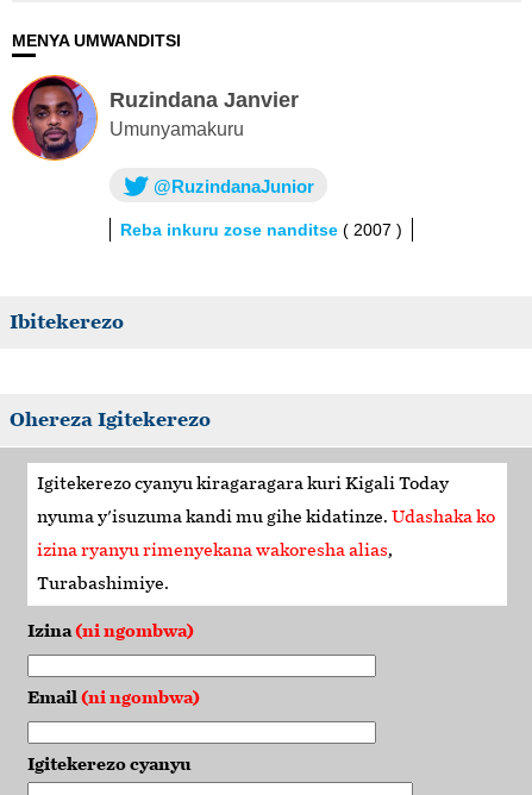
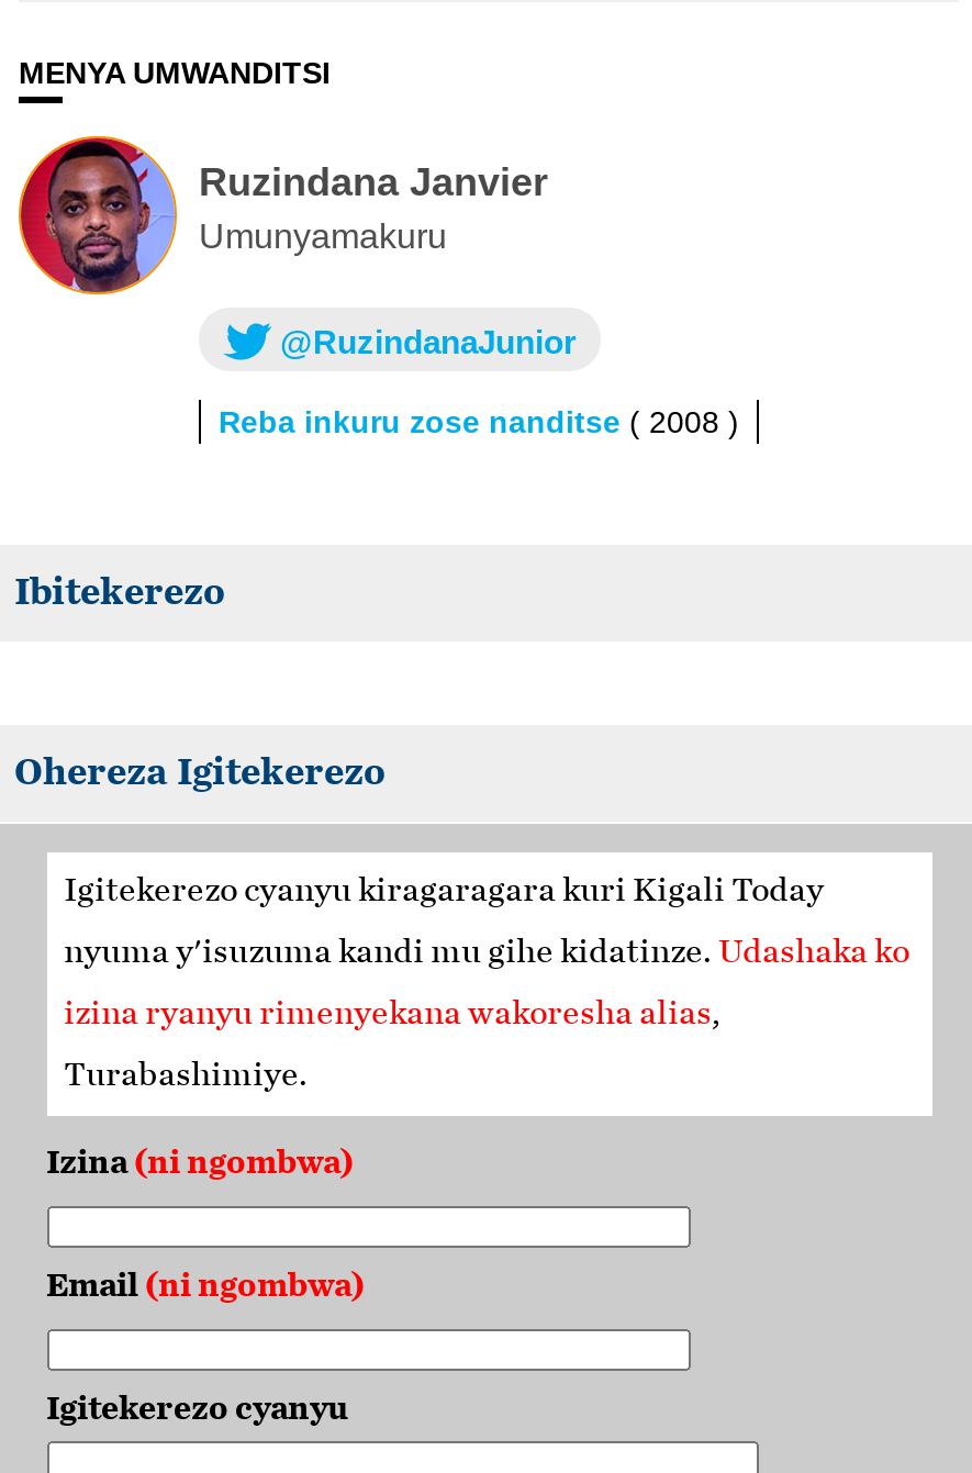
[120,221,402,240] Reba inkuru zose nanditse ( 2007 ) -> [219,405,739,440] Reba inkuru zose nanditse ( 2008 )

